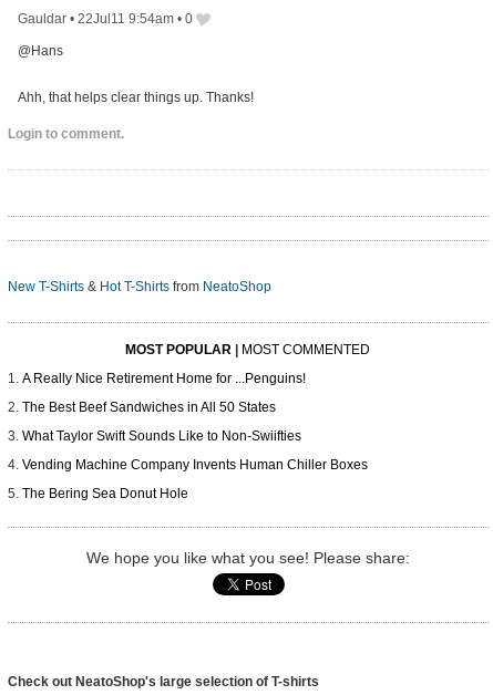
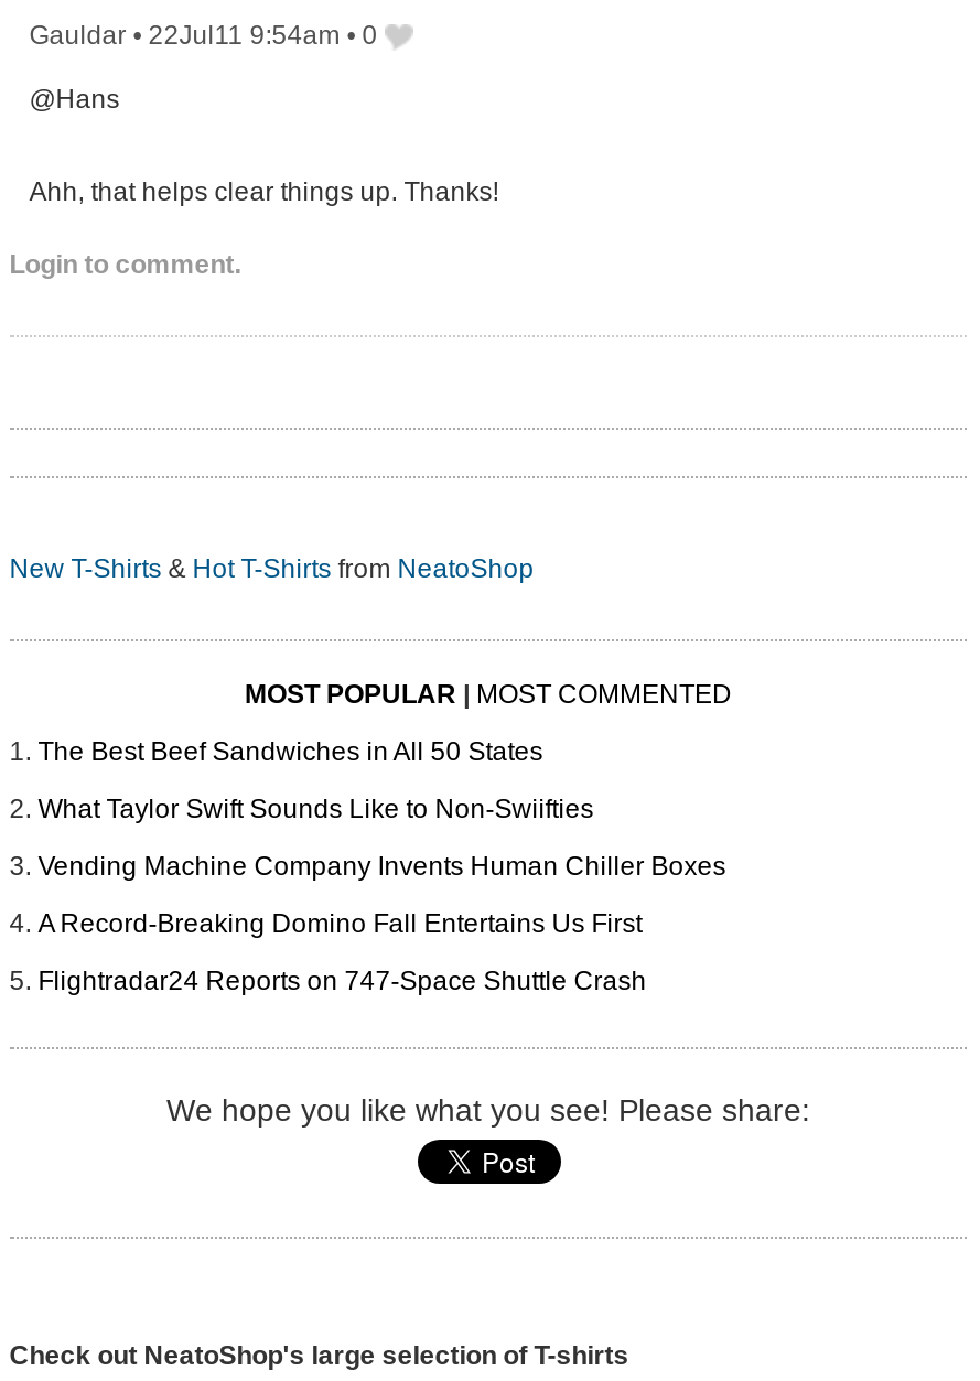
[22,371,305,387] A Really Nice Retirement Home for ...Penguins! -> none
moved [22,400,367,473] -> [38,737,726,883]: The Best Beef Sandwiches in All 50 States | What Taylor Swift Sounds Like to Non-Swiifties | Vending Machine Company Invents Human Chiller Boxes
[22,486,188,502] The Bering Sea Donut Hole -> [38,909,646,997] A Record-Breaking Domino Fall Entertains Us First | Flightradar24 Reports on 747-Space Shuttle Crash

